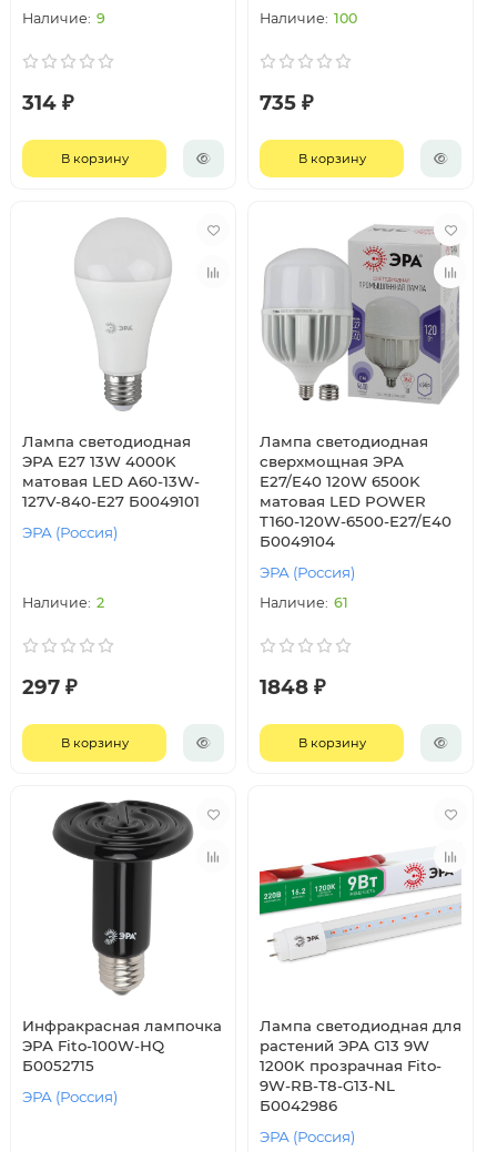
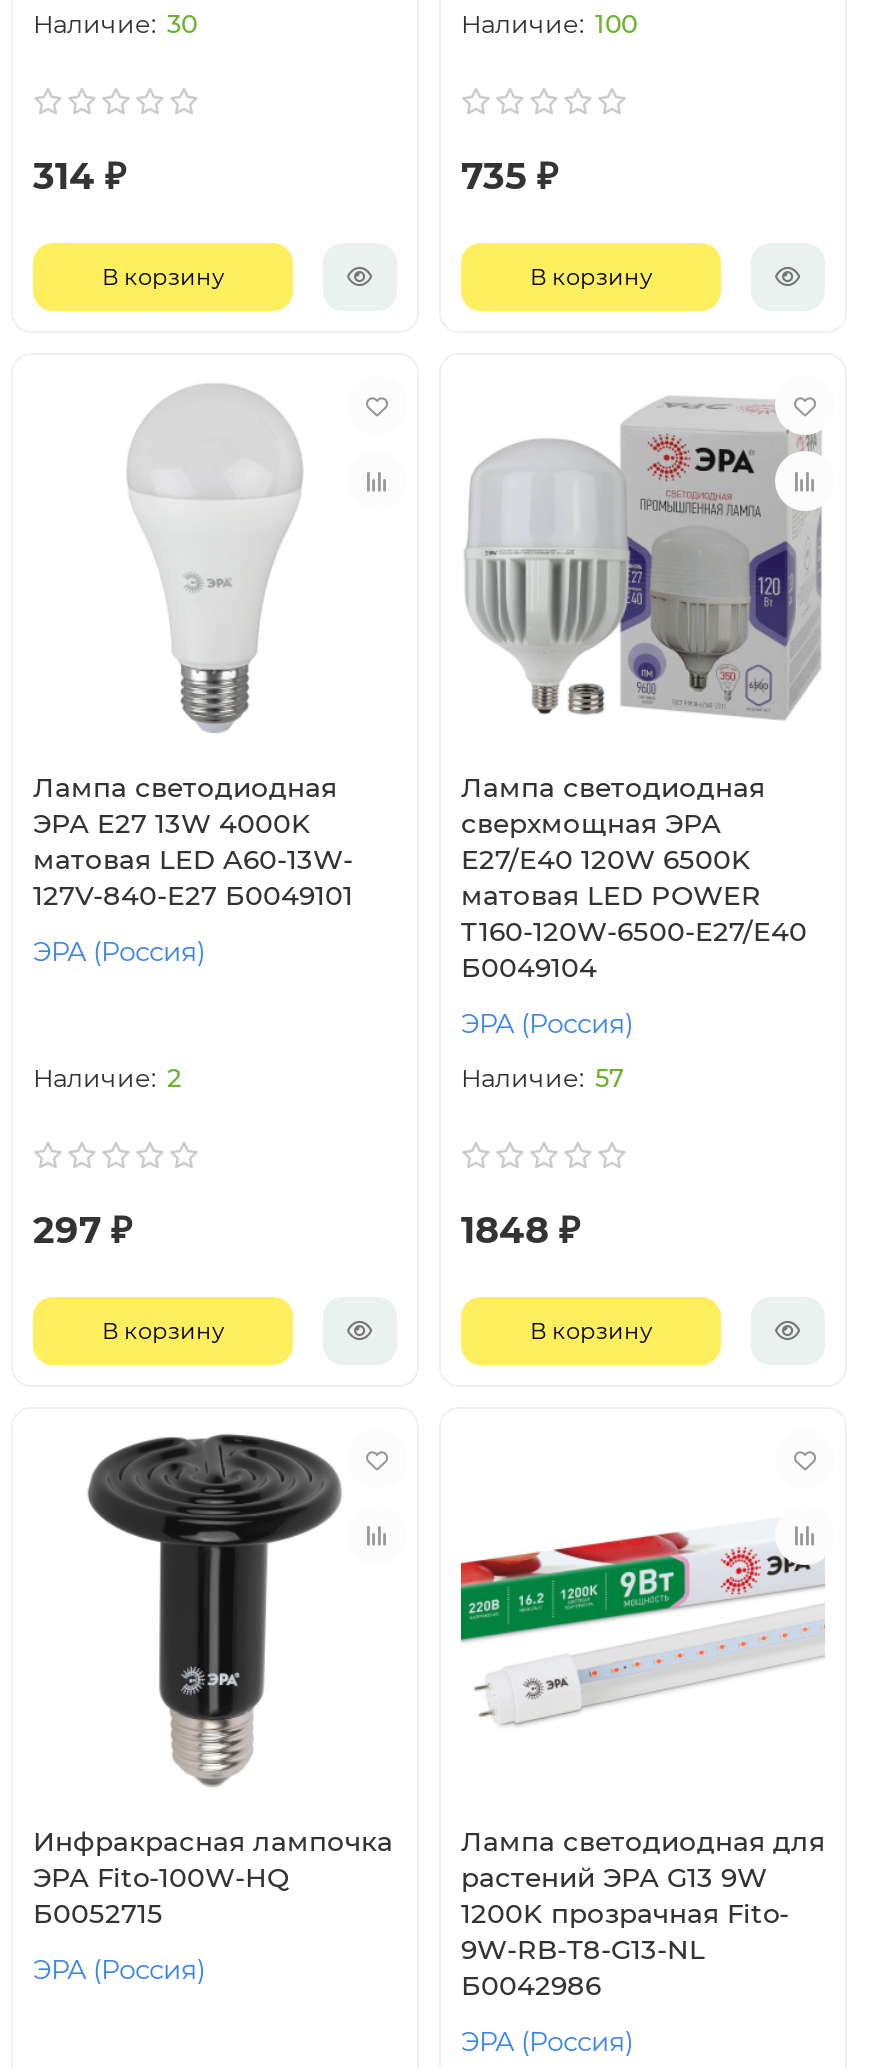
[97,10,105,27] 9 -> [167,9,197,39] 30
[334,594,348,611] 61 -> [595,1063,625,1093] 57

